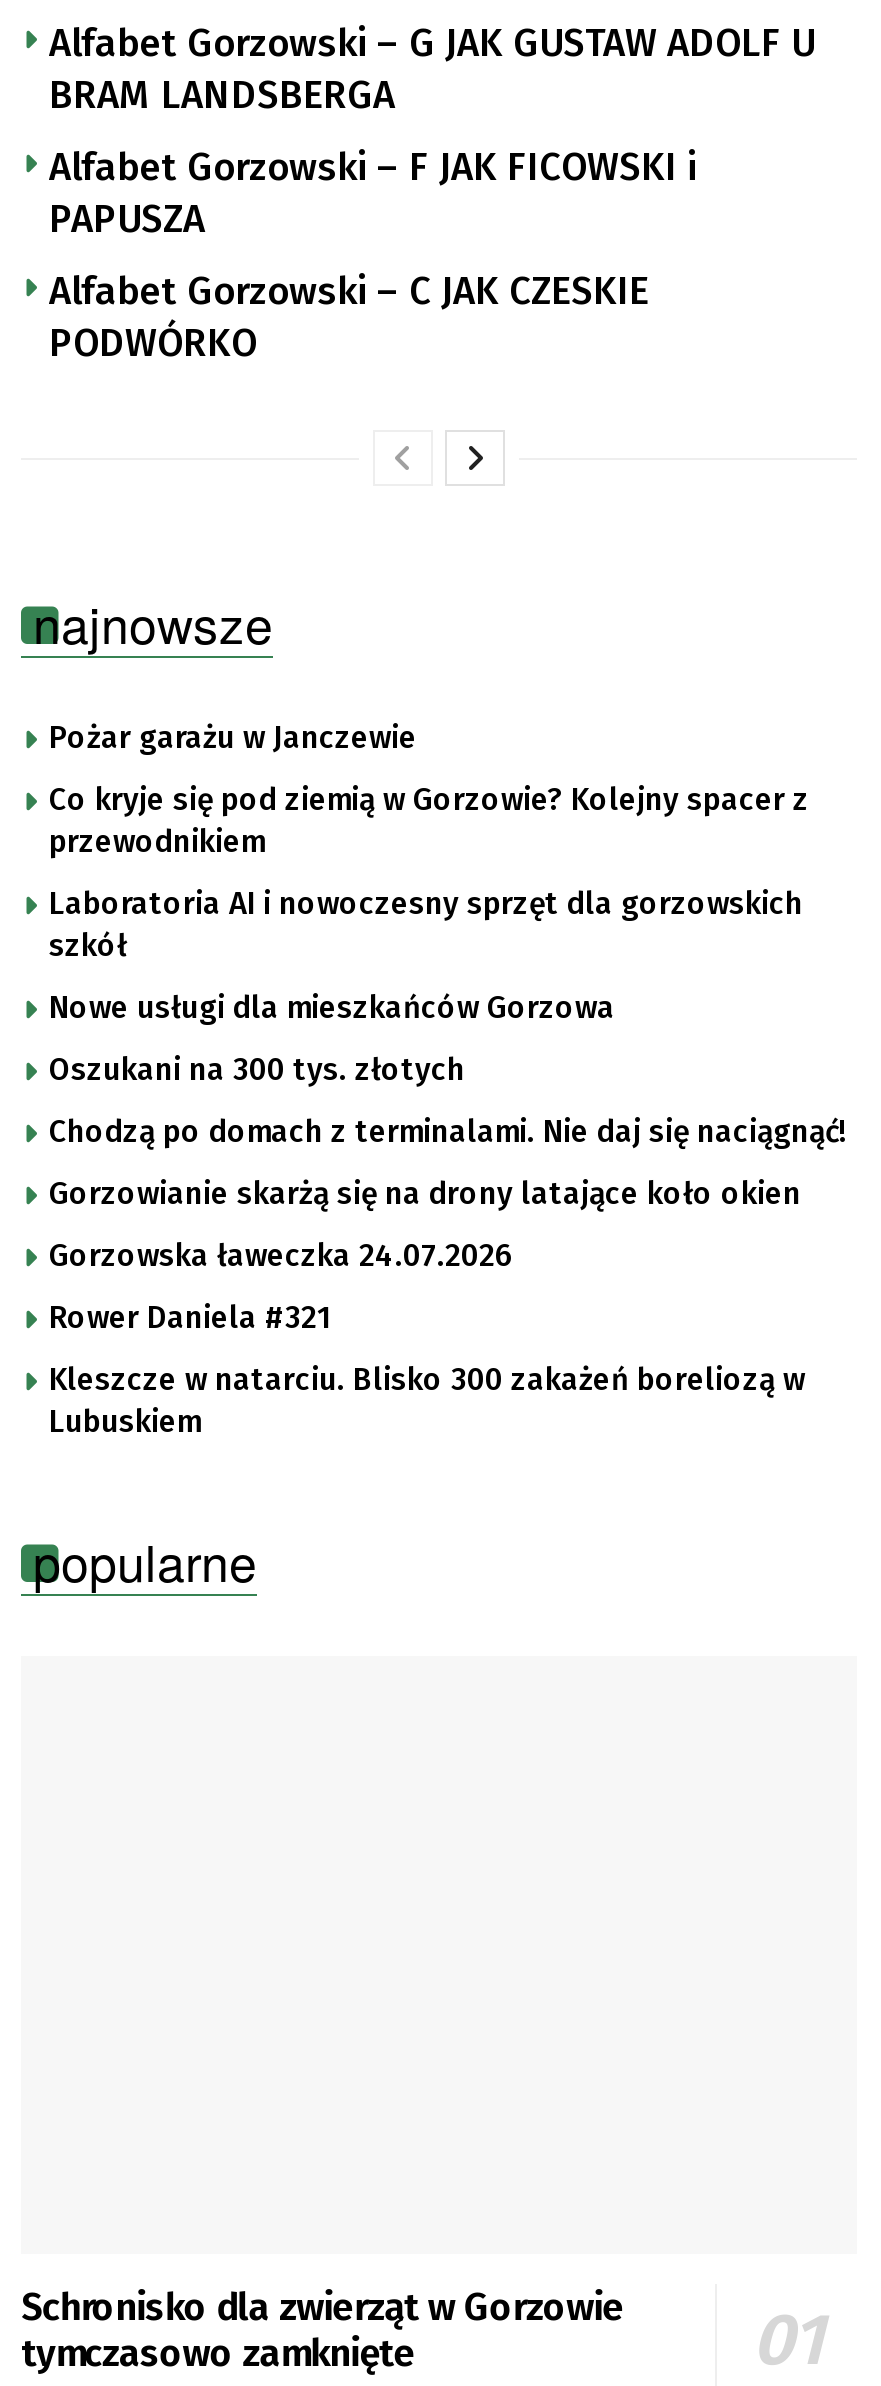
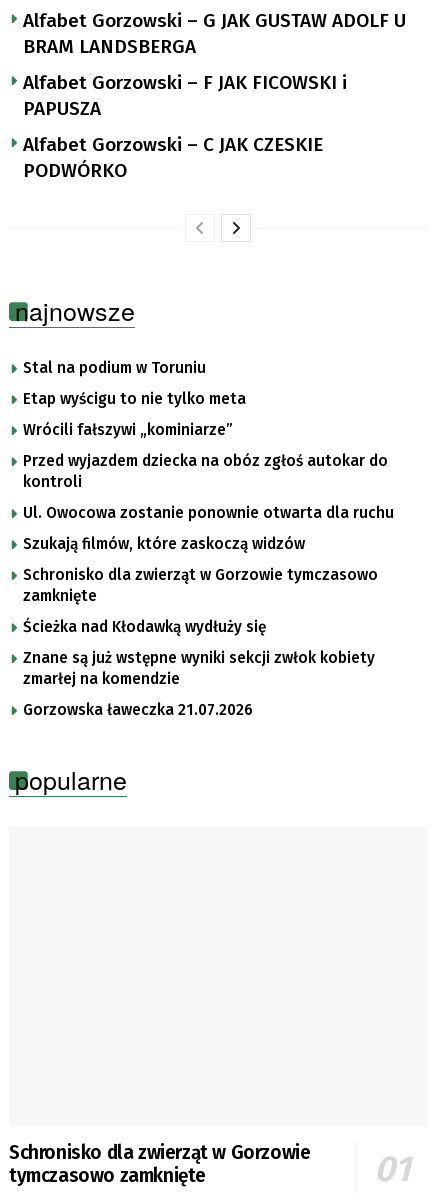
[49,720,417,756] Pożar garażu w Janczewie -> [23,359,206,377] Stal na podium w Toruniu
[49,782,809,860] Co kryje się pod ziemią w Gorzowie? Kolejny spacer z | przewodnikiem -> [23,390,246,408] Etap wyścigu to nie tylko meta
[49,886,803,964] Laboratoria AI i nowoczesny sprzęt dla gorzowskich | szkół -> [23,421,233,439] Wrócili fałszywi „kominiarze”
[49,990,615,1026] Nowe usługi dla mieszkańców Gorzowa -> [23,452,388,491] Przed wyjazdem dziecka na obóz zgłoś autokar do | kontroli
[49,1052,465,1088] Oszukani na 300 tys. złotych -> [23,504,394,522] Ul. Owocowa zostanie ponownie otwarta dla ruchu
[49,1114,847,1150] Chodzą po domach z terminalami. Nie daj się naciągnąć! -> [23,535,305,553] Szukają filmów, które zaskoczą widzów
[49,1176,801,1212] Gorzowianie skarżą się na drony latające koło okien -> [23,566,378,605] Schronisko dla zwierząt w Gorzowie tymczasowo | zamknięte
[49,1238,513,1274] Gorzowska ławeczka 24.07.2026 -> [23,618,266,636] Ścieżka nad Kłodawką wydłuży się
[49,1300,333,1336] Rower Daniela #321 -> [23,649,375,688] Znane są już wstępne wyniki sekcji zwłok kobiety | zmarłej na komendzie
[49,1362,805,1440] Kleszcze w natarciu. Blisko 300 zakażeń boreliozą w | Lubuskiem -> [23,701,253,719] Gorzowska ławeczka 21.07.2026

